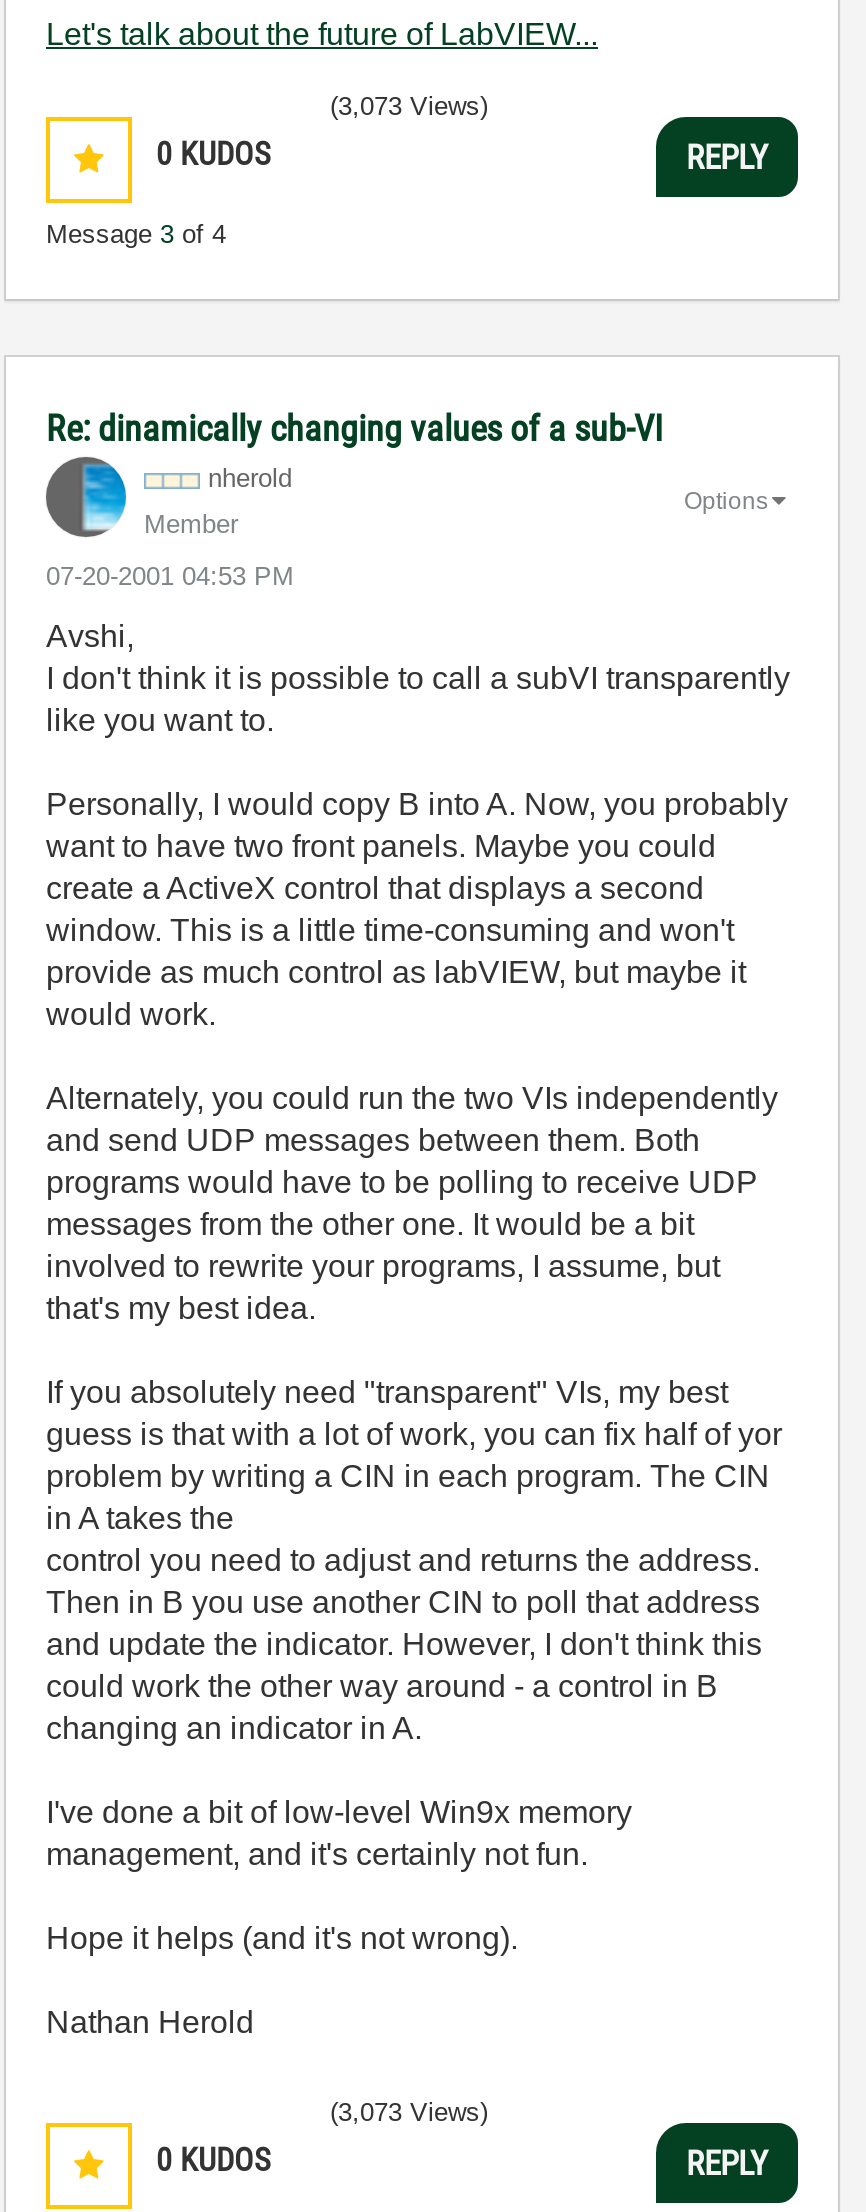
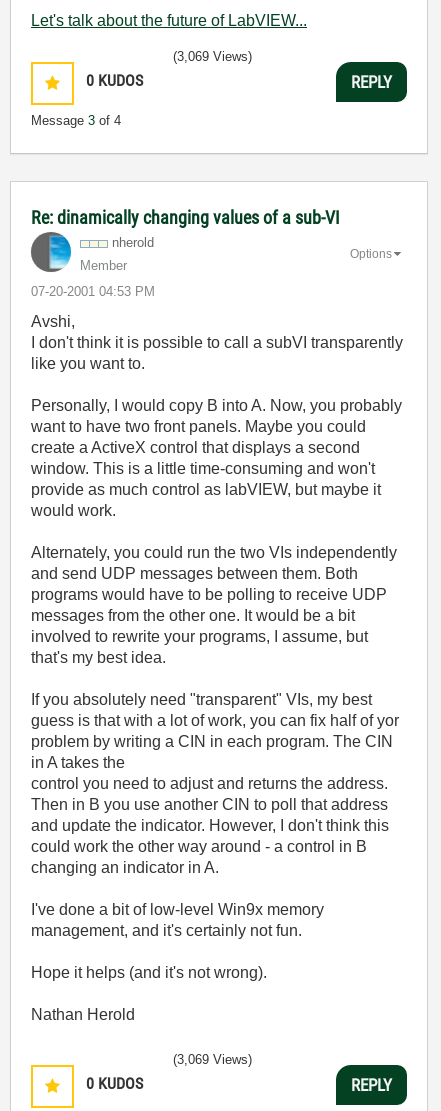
[330,91,488,121] (3,073 Views) -> [173,49,252,64] (3,069 Views)
[330,2097,488,2127] (3,073 Views) -> [173,1052,252,1067] (3,069 Views)

